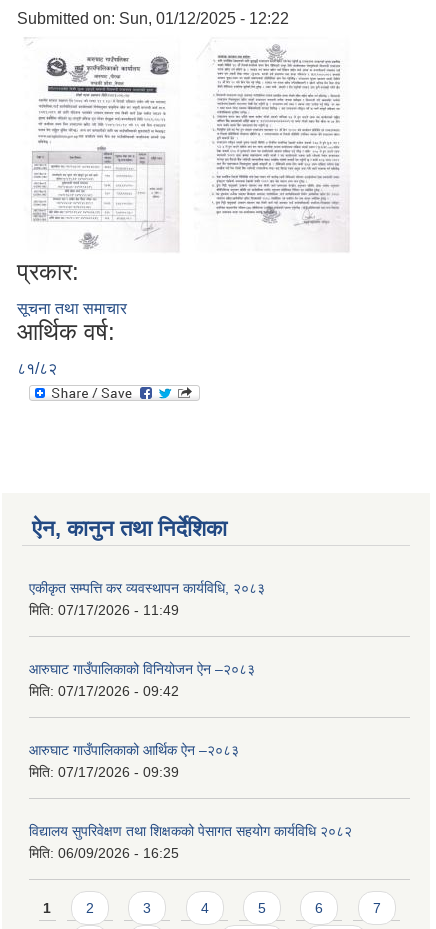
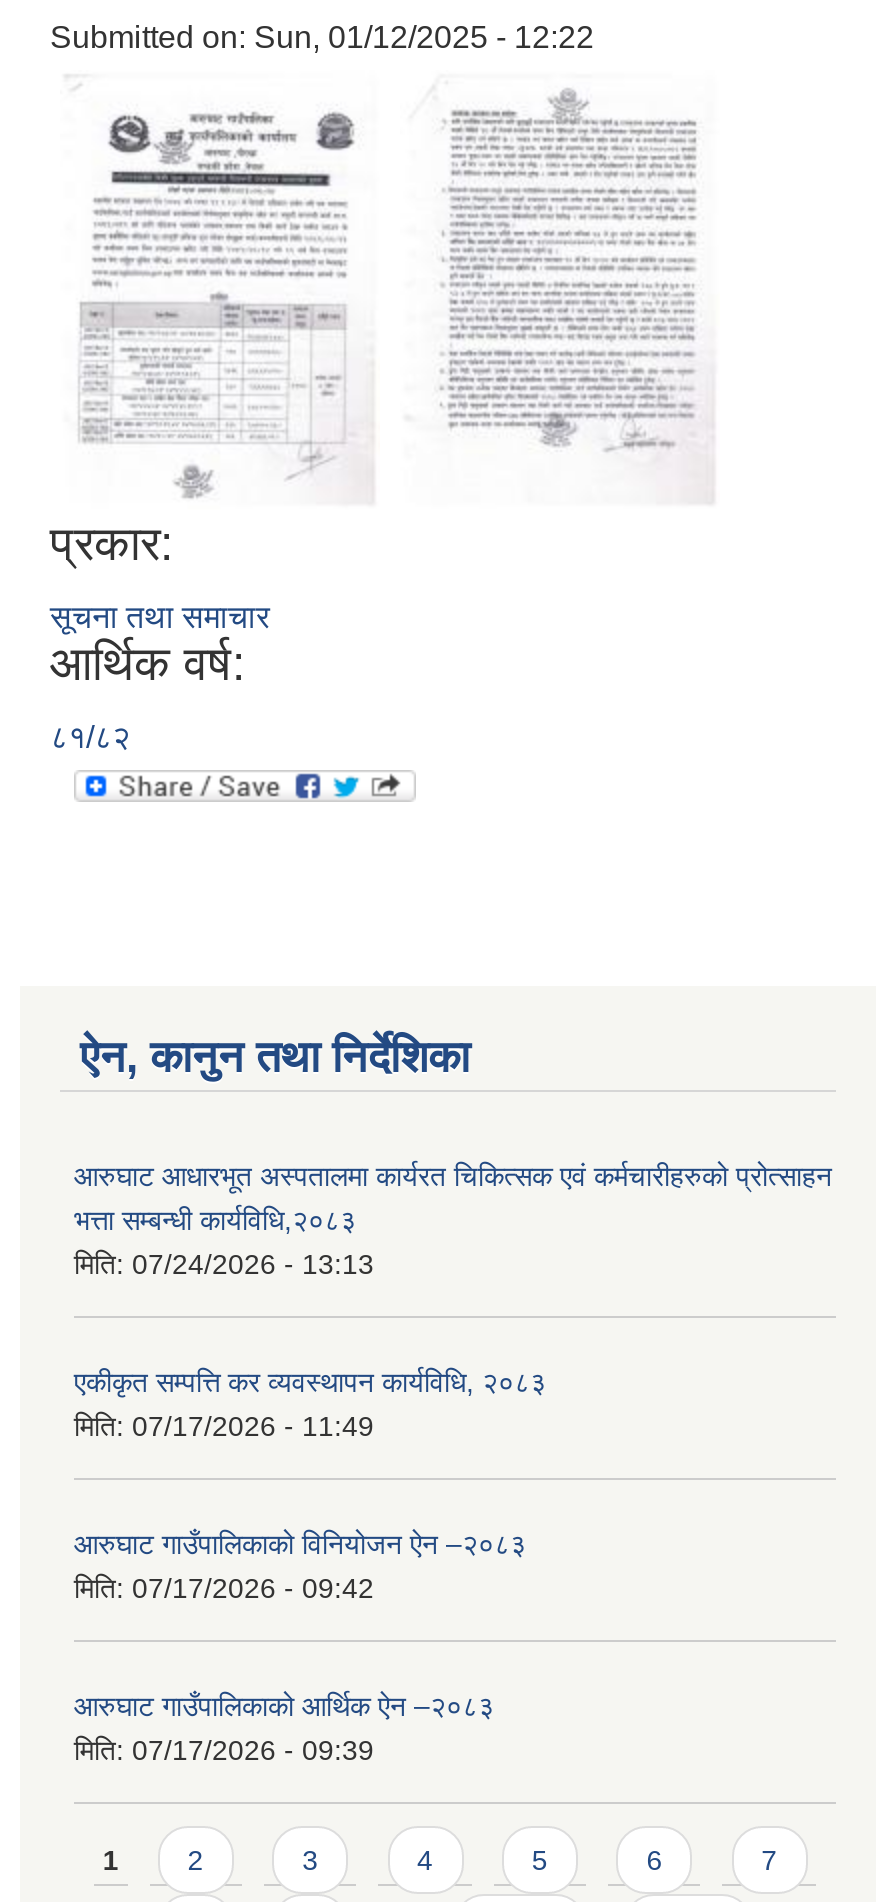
none -> [74,1161,832,1281] आरुघाट आधारभूत अस्पतालमा कार्यरत चिकित्सक एवं कर्मचारीहरुको प्रोत्साहन | भत्ता सम्बन्धी कार्यविधि,२०८३ | मिति: 07/24/2026 - 13:13
moved [29,580,265,780] -> [74,1367,546,1767]: एकीकृत सम्पत्ति कर व्यवस्थापन कार्यविधि, २०८३ | मिति: 07/17/2026 - 11:49 | आरुघाट गाउँपालिकाको विनियोजन ऐन –२०८३ | मिति: 07/17/2026 - 09:42 | आरुघाट गाउँपालिकाको आर्थिक ऐन –२०८३ | मिति: 07/17/2026 - 09:39
[29,823,352,861] विद्यालय सुपरिवेक्षण तथा शिक्षकको पेसागत सहयोग कार्यविधि २०८२ | मिति: 06/09/2026 - 16:25 -> none

